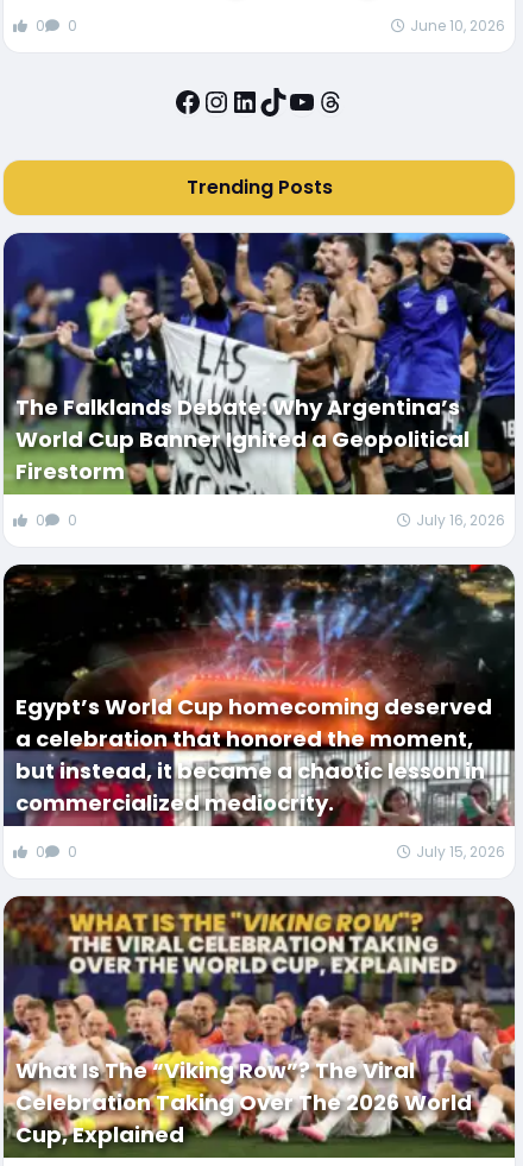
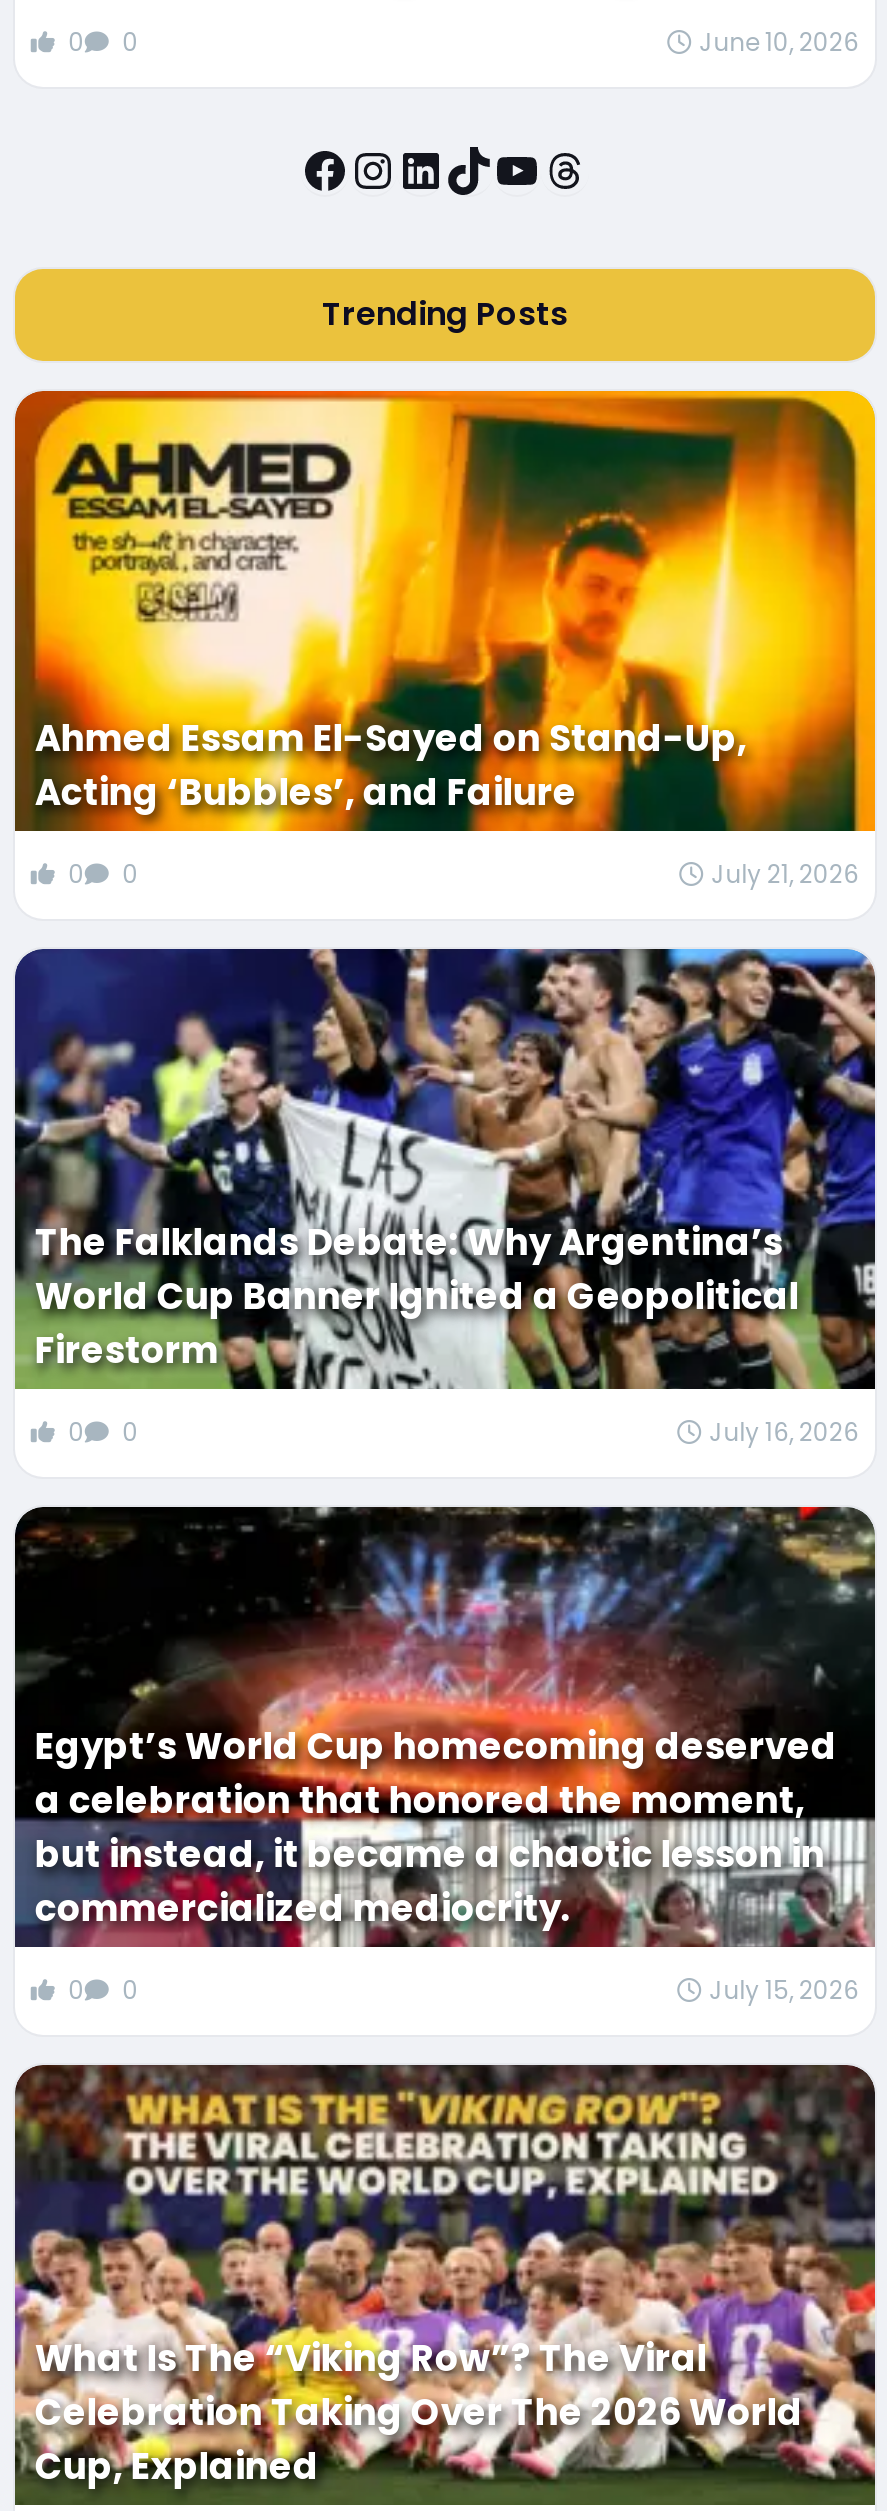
none -> [13,389,877,892] [image] | Ahmed Essam El-Sayed on Stand-Up, | Acting ‘Bubbles’, and Failure | 0 | 0 | July 21, 2026

